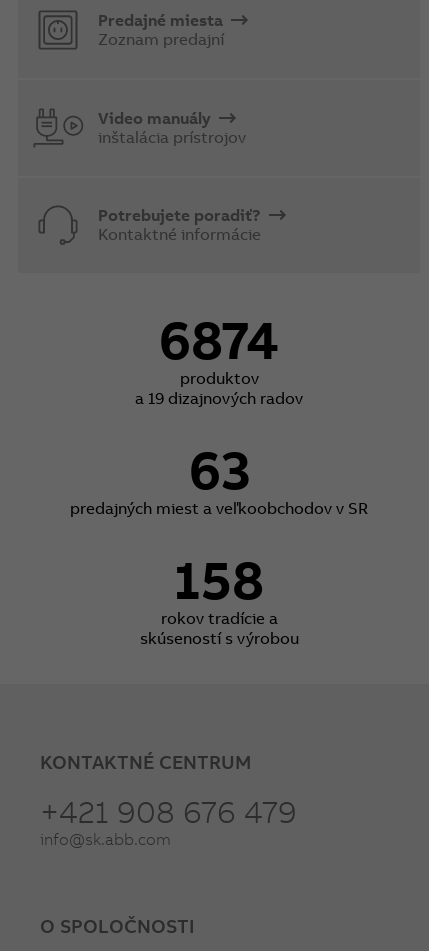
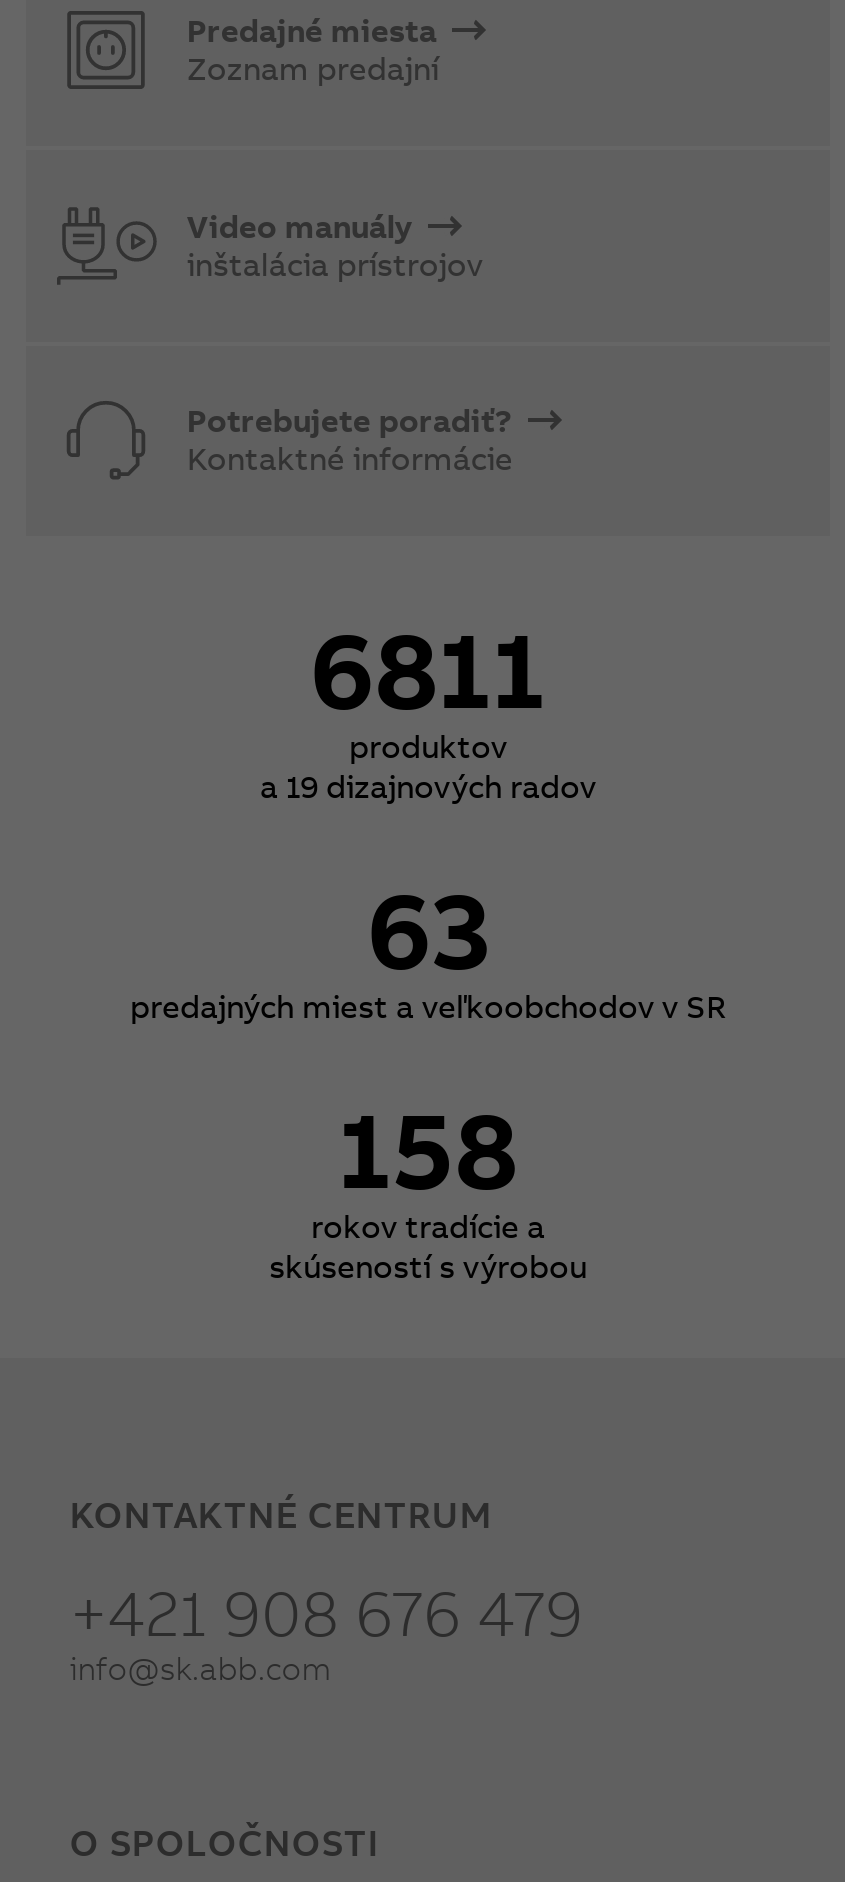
[159,305,279,373] 6874 -> [310,600,546,736] 6811

